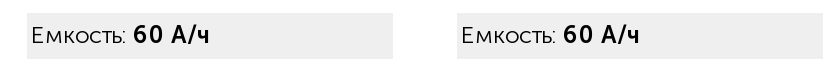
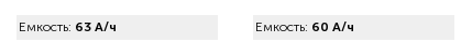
[31,21,211,49] Емкость: 60 А/ч -> [19,19,117,34] Емкость: 63 А/ч

